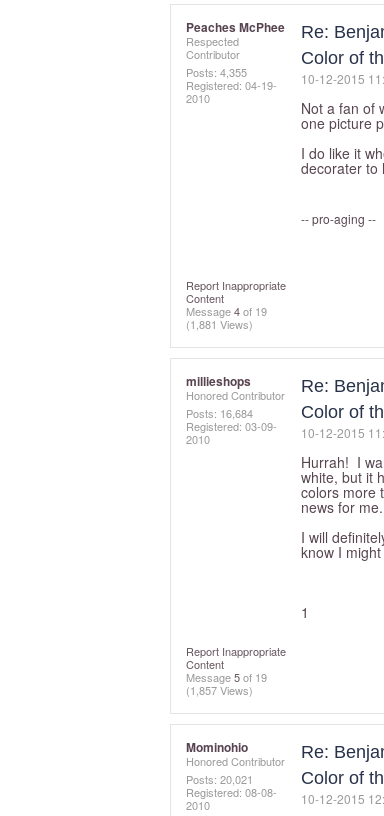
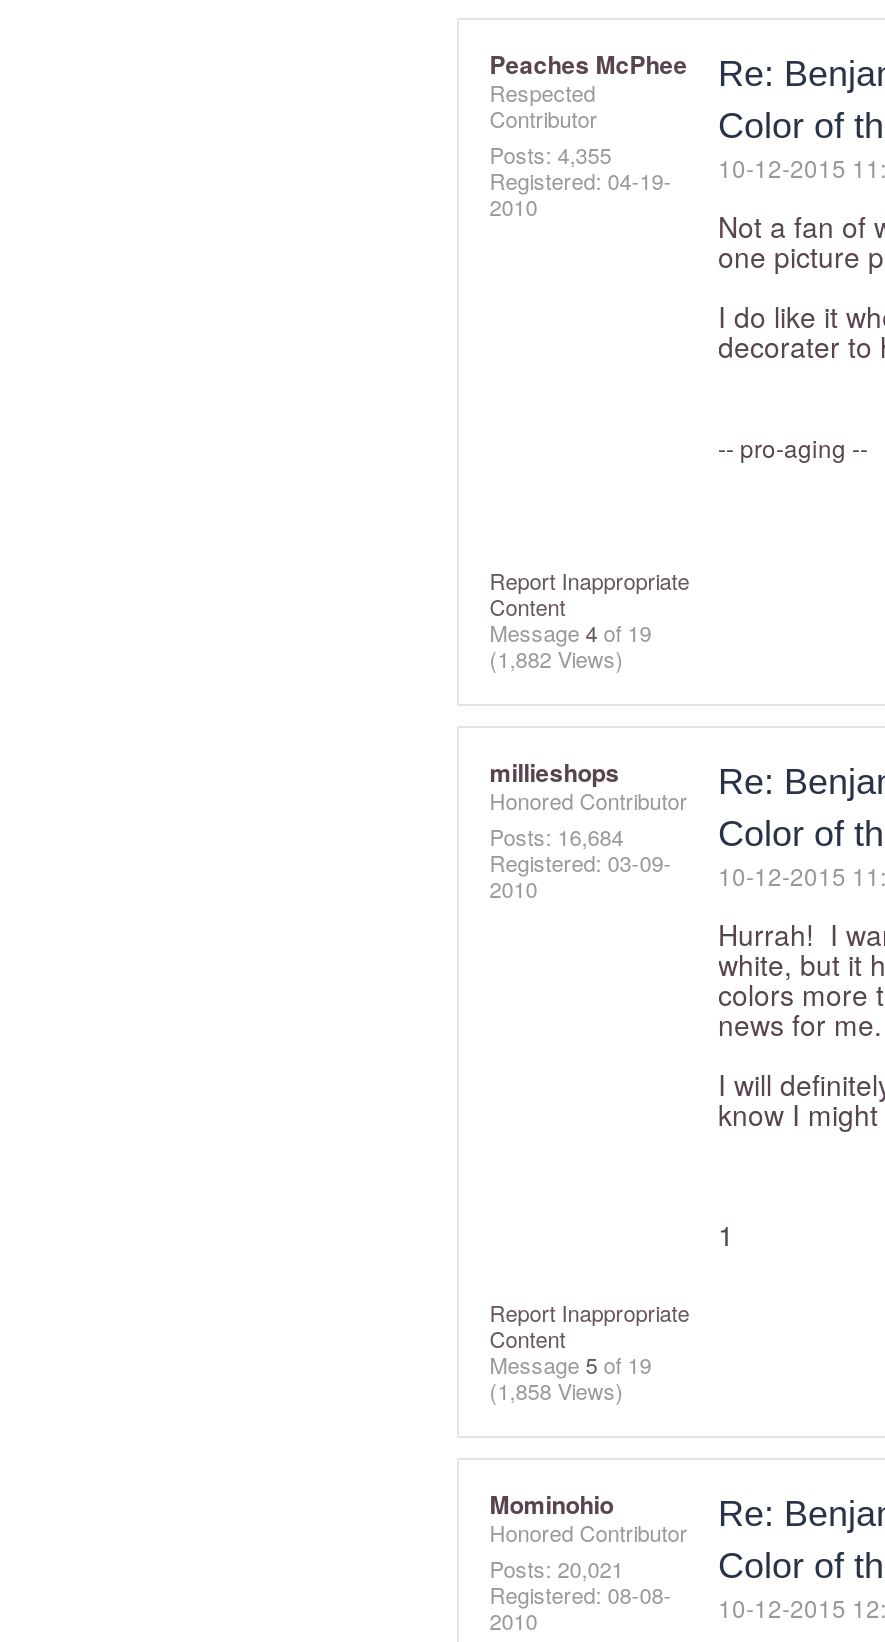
[186,315,253,331] (1,881 Views) -> [489,641,623,673] (1,882 Views)
[186,681,253,697] (1,857 Views) -> [489,1373,623,1405] (1,858 Views)

